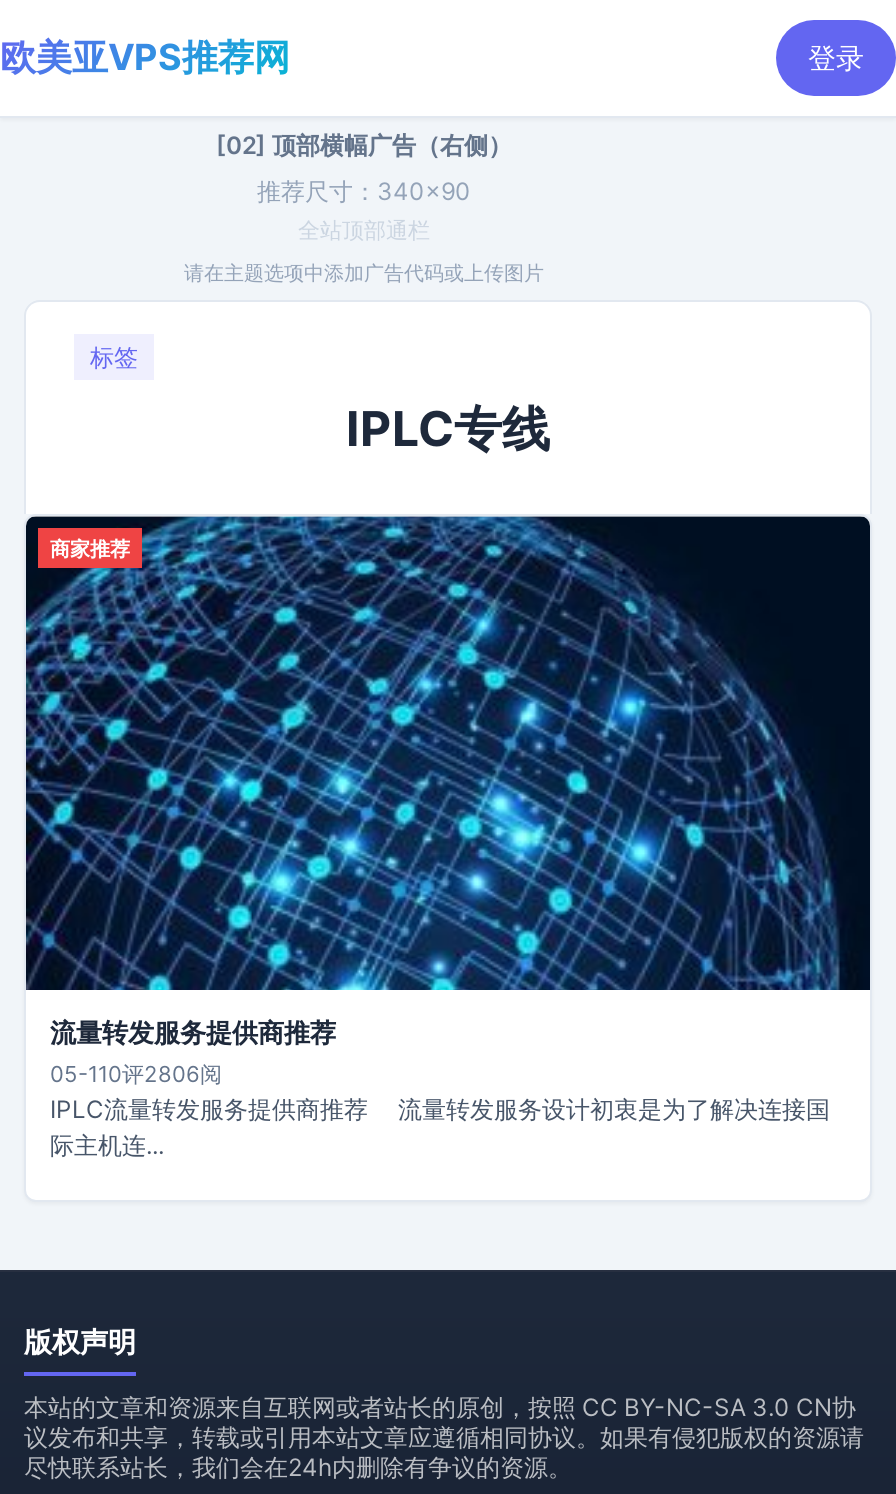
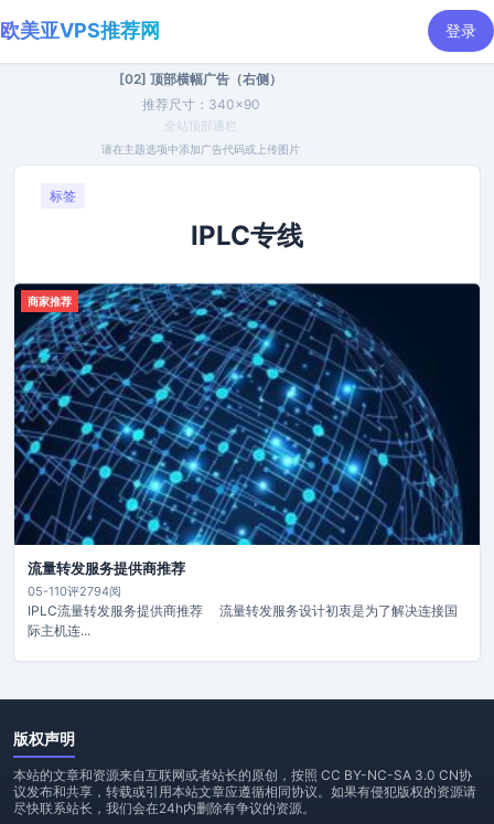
[50,1061,222,1089] 05-110评2806阅 -> [28,584,121,599] 05-110评2794阅

